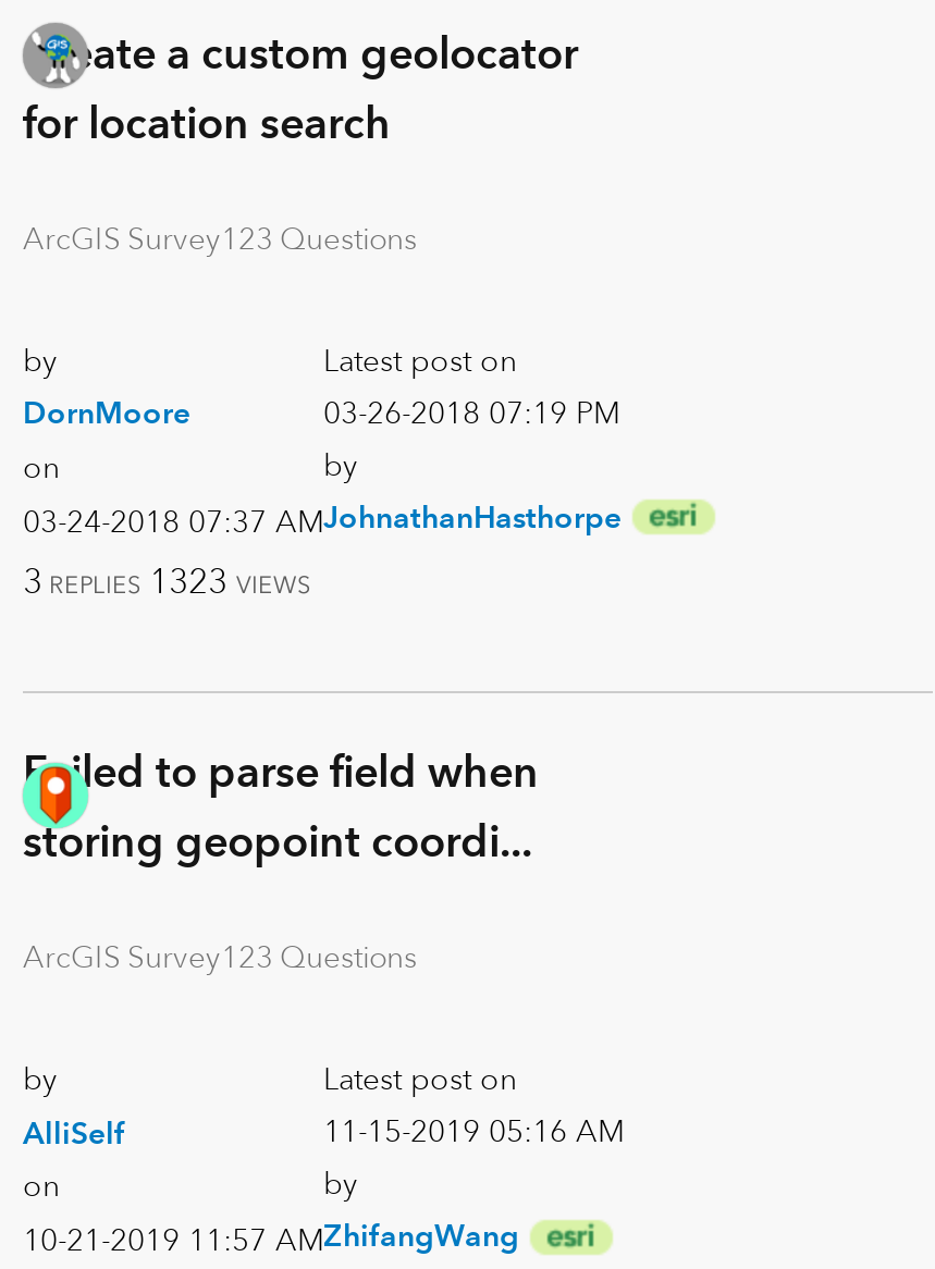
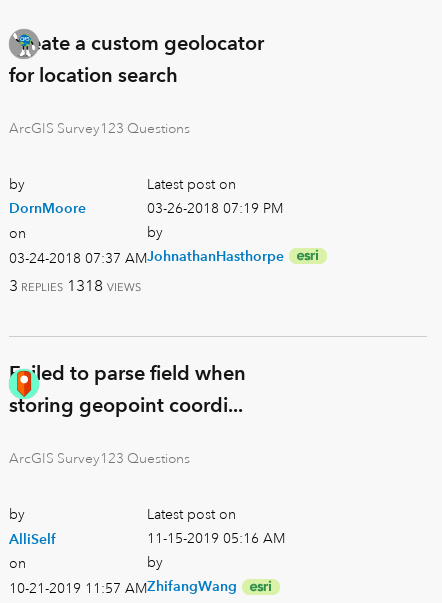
[23,560,310,604] 3 REPLIES 1323 VIEWS -> [9,276,141,296] 3 REPLIES 1318 VIEWS

